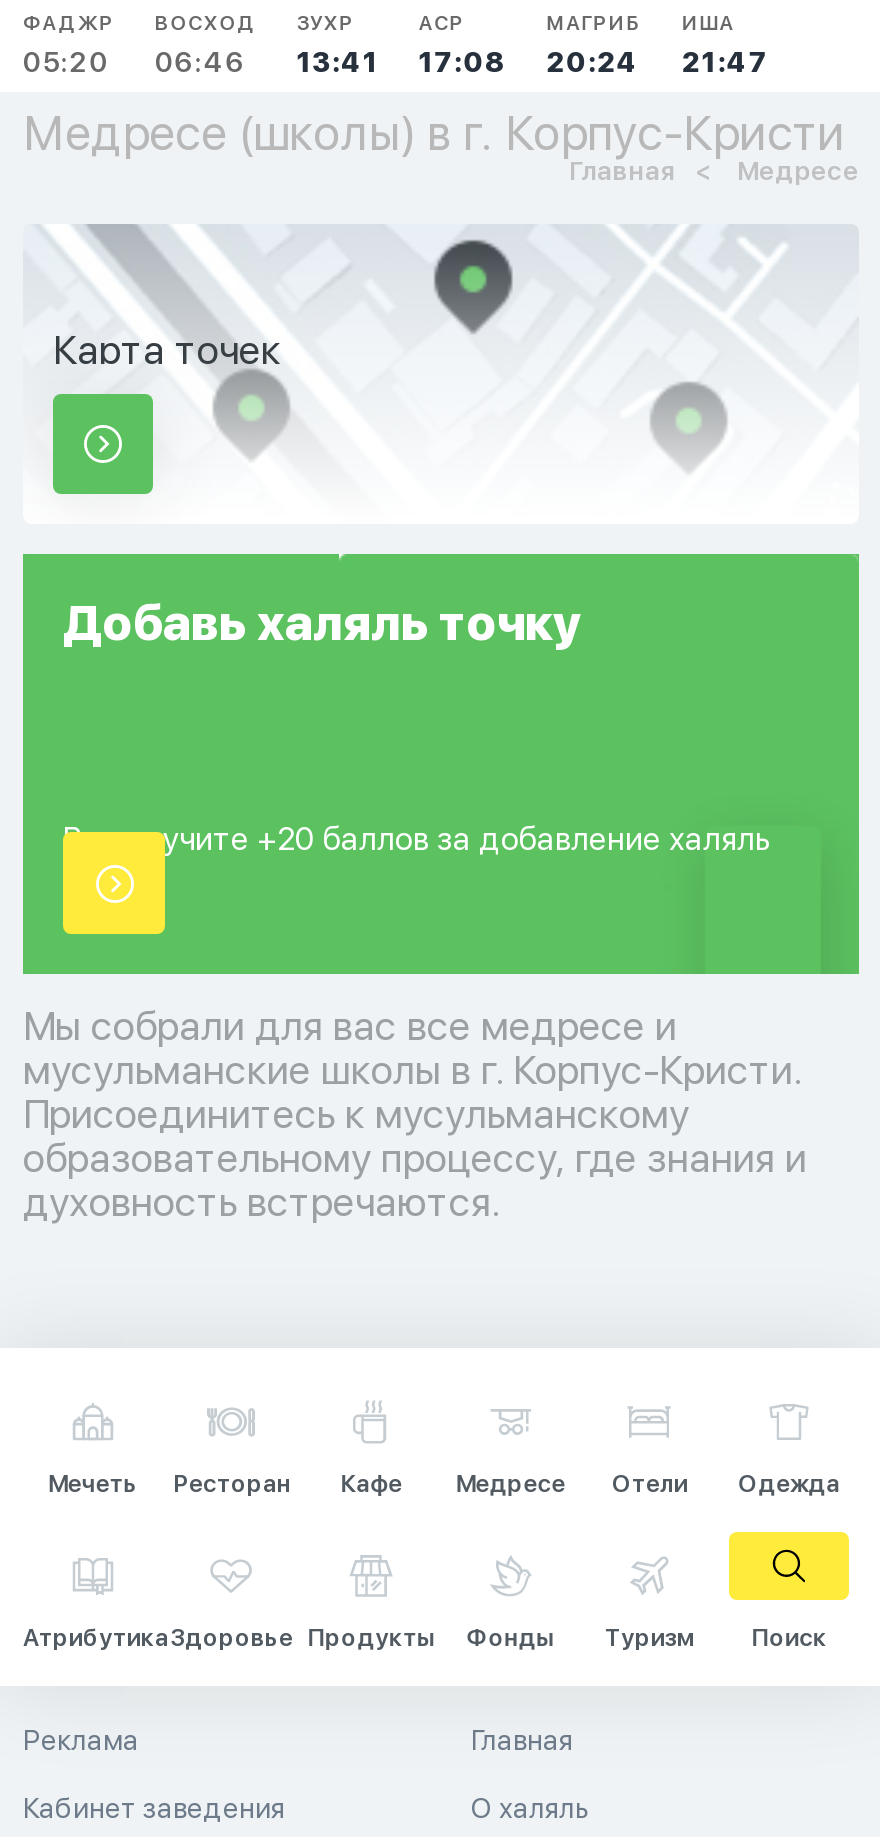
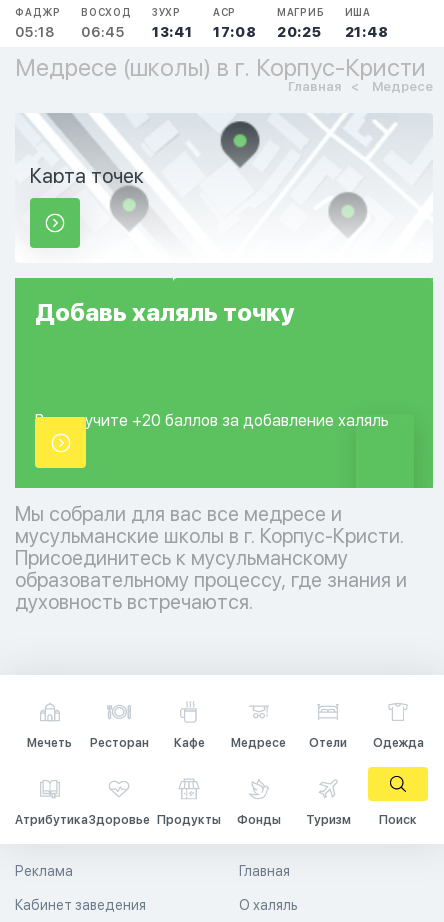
[23,46,109,78] 05:20 -> [15,24,55,40] 05:18
[155,46,245,78] 06:46 -> [81,24,125,40] 06:45
[547,46,639,78] 20:24 -> [277,24,322,40] 20:25
[682,46,768,78] 21:47 -> [345,24,389,40] 21:48

